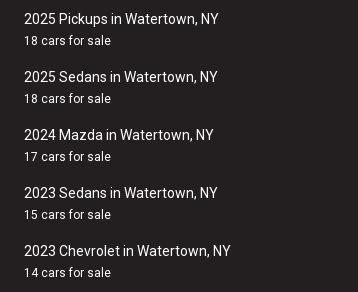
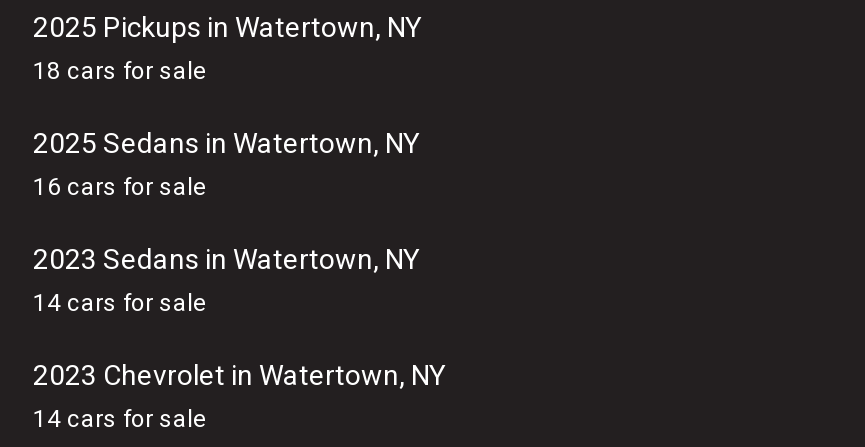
[24,92,214,164] 18 cars for sale | 2024 Mazda in Watertown, NY | 17 cars for sale -> [33,173,207,201] 16 cars for sale
[24,208,111,222] 15 cars for sale -> [33,289,207,317] 14 cars for sale

